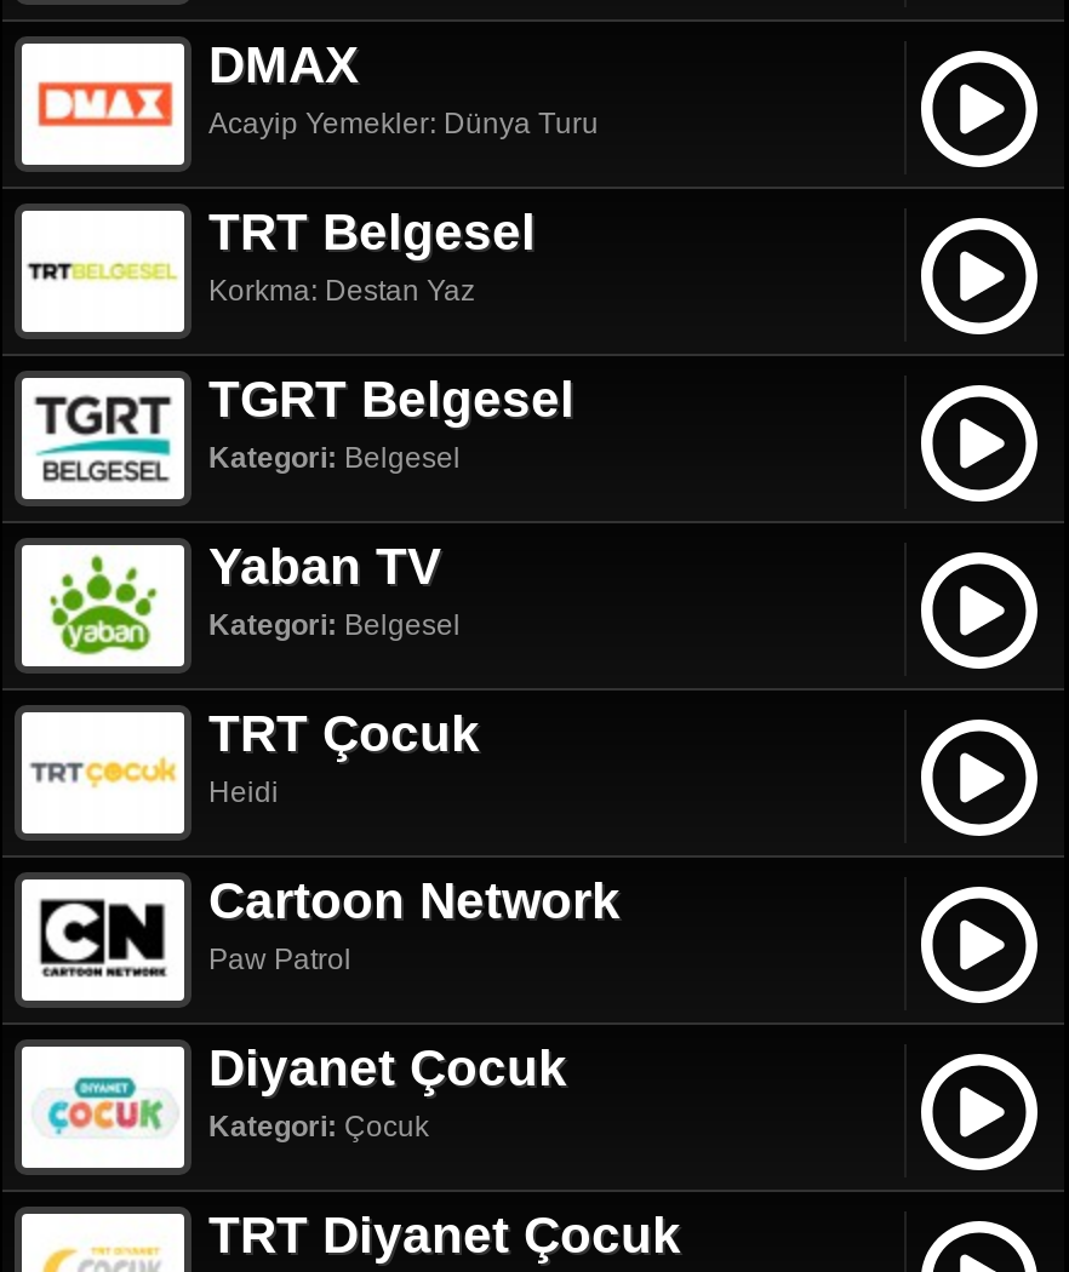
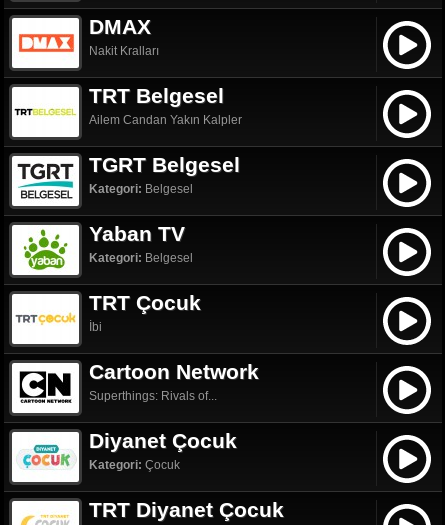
[208,106,599,140] Acayip Yemekler: Dünya Turu -> [89,44,159,58] Nakit Kralları
[208,274,475,307] Korkma: Destan Yaz -> [89,113,242,127] Ailem Candan Yakın Kalpler
[208,775,279,809] Heidi -> [89,320,102,334] İbi
[208,942,351,976] Paw Patrol -> [89,389,217,403] Superthings: Rivals of...

